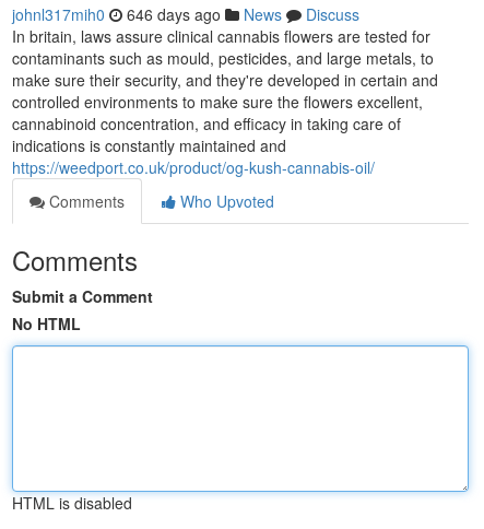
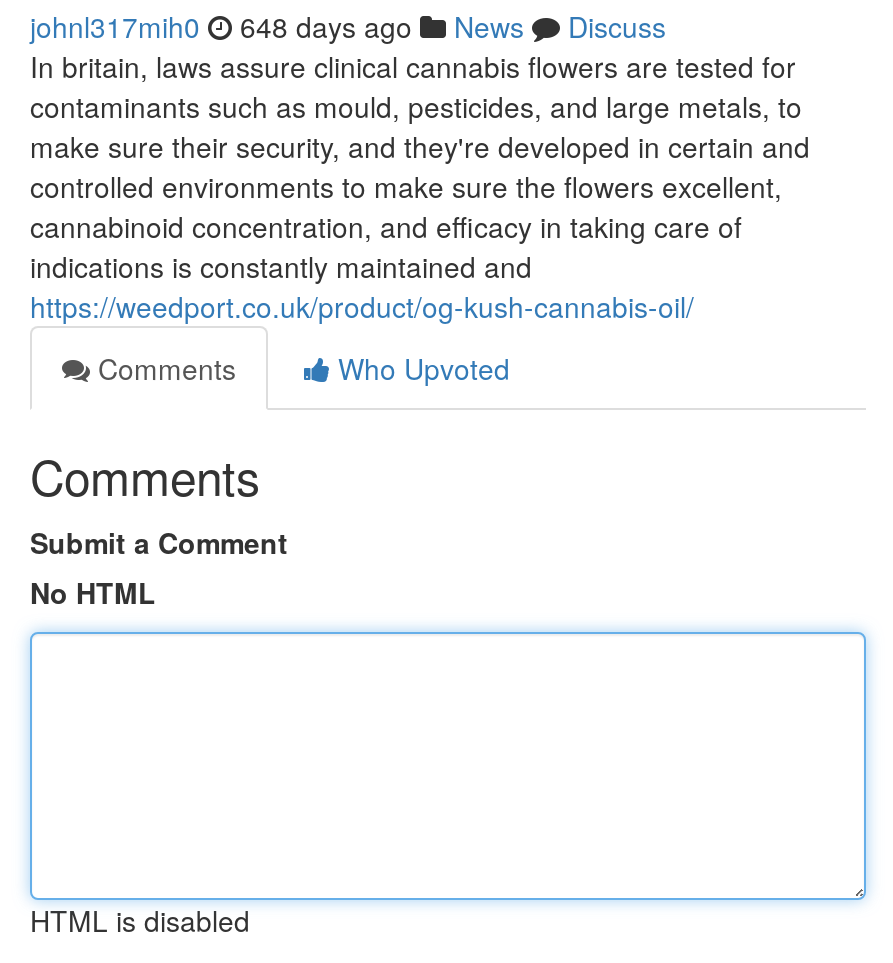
[12,3,359,25] johnl317mih0 646 days ago News Discuss -> [30,6,666,46] johnl317mih0 648 days ago News Discuss

